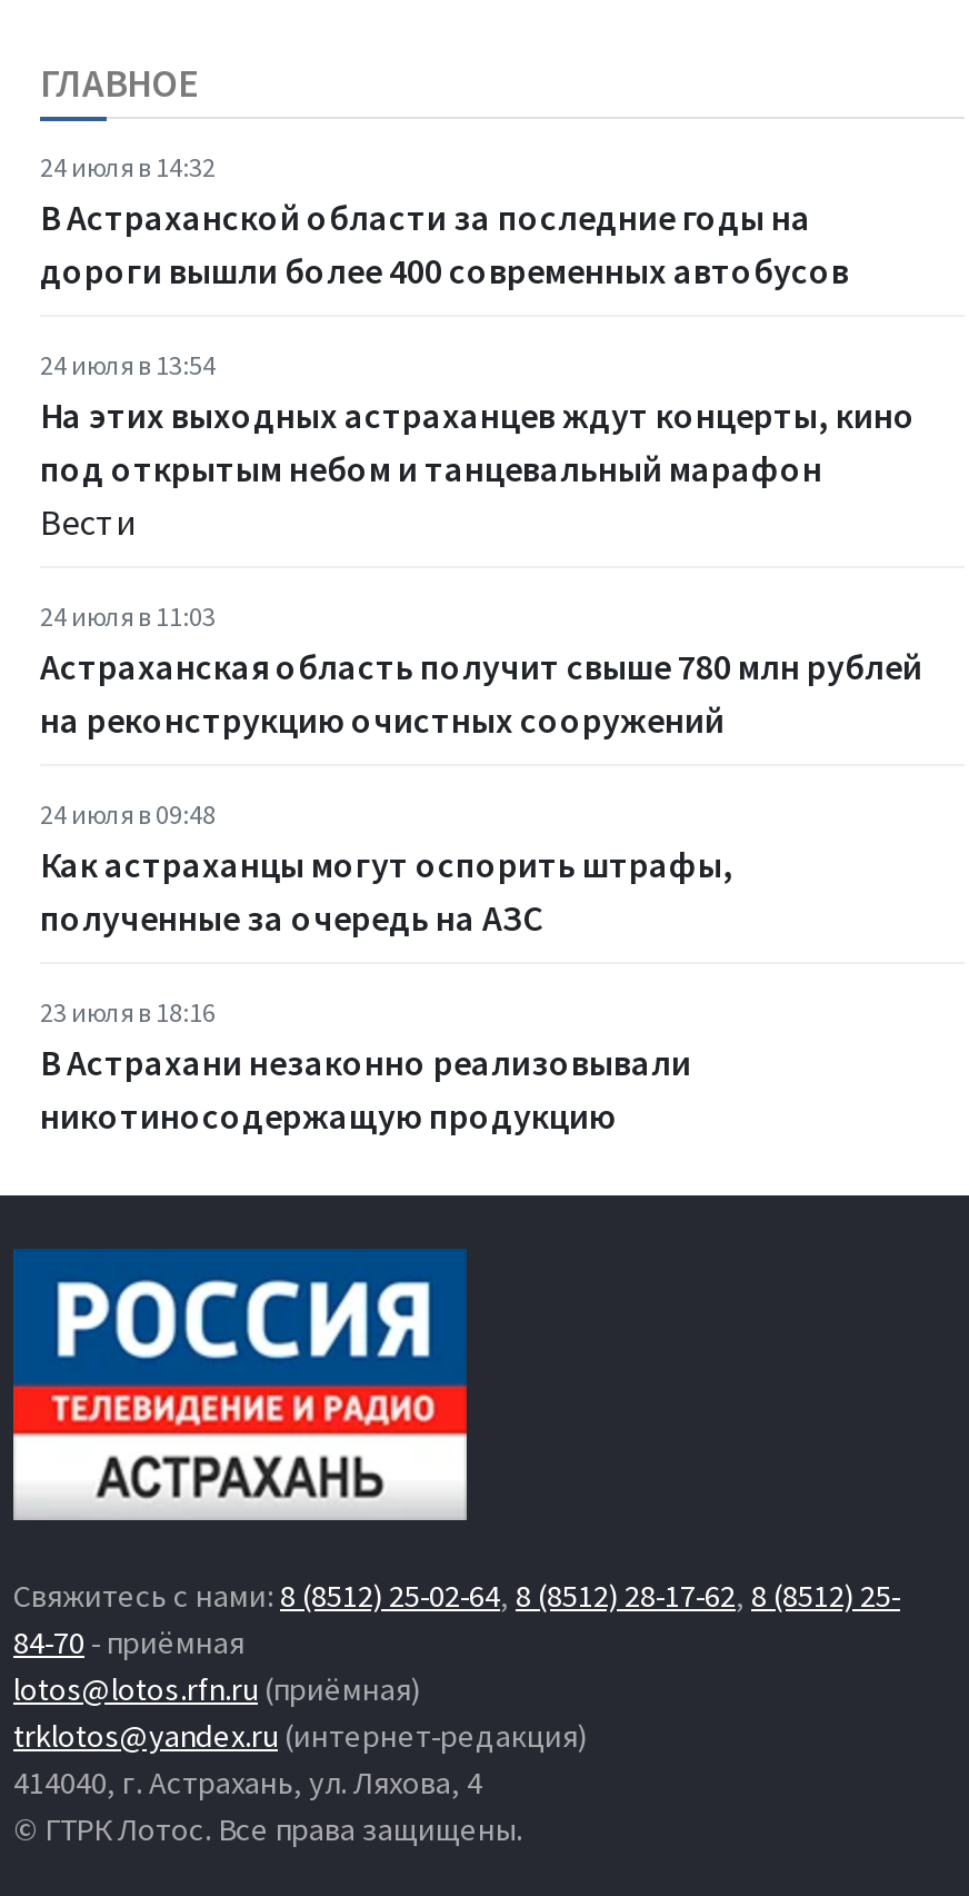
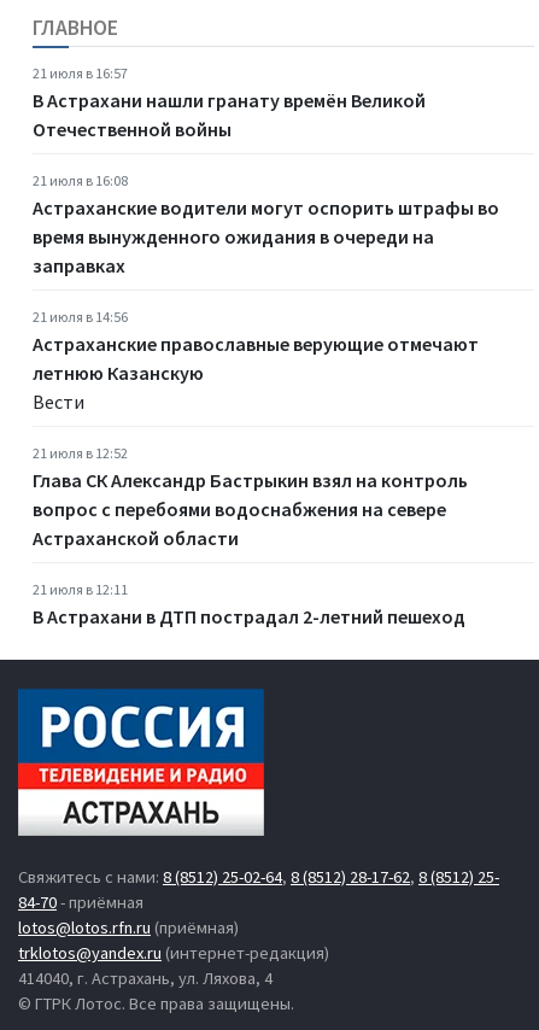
[40,150,916,491] 24 июля в 14:32 | В Астраханской области за последние годы на | дороги вышли более 400 современных автобусов | 24 июля в 13:54 | На этих выходных астраханцев ждут концерты, кино | под открытым небом и танцевальный марафон -> [33,63,499,384] 21 июля в 16:57 | В Астрахани нашли гранату времён Великой | Отечественной войны | 21 июля в 16:08 | Астраханские водители могут оспорить штрафы во | время вынужденного ожидания в очереди на | заправках | 21 июля в 14:56 | Астраханские православные верующие отмечают | летнюю Казанскую
moved [40,500,136,544] -> [33,389,84,413]: Вести
[40,600,922,1138] 24 июля в 11:03 | Астраханская область получит свыше 780 млн рублей | на реконструкцию очистных сооружений | 24 июля в 09:48 | Как астраханцы могут оспорить штрафы, | полученные за очередь на АЗС | 23 июля в 18:16 | В Астрахани незаконно реализовывали | никотиносодержащую продукцию -> [33,443,468,628] 21 июля в 12:52 | Глава СК Александр Бастрыкин взял на контроль | вопрос с перебоями водоснабжения на севере | Астраханской области | 21 июля в 12:11 | В Астрахани в ДТП пострадал 2-летний пешеход

